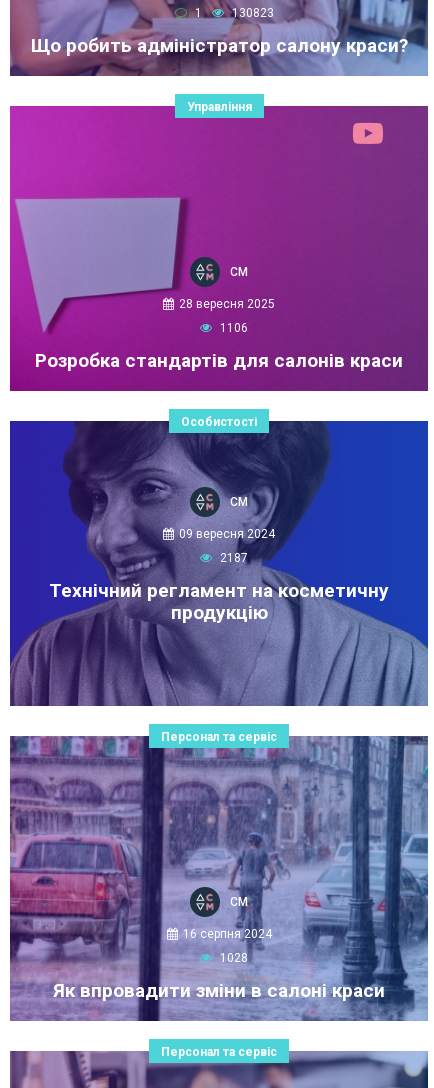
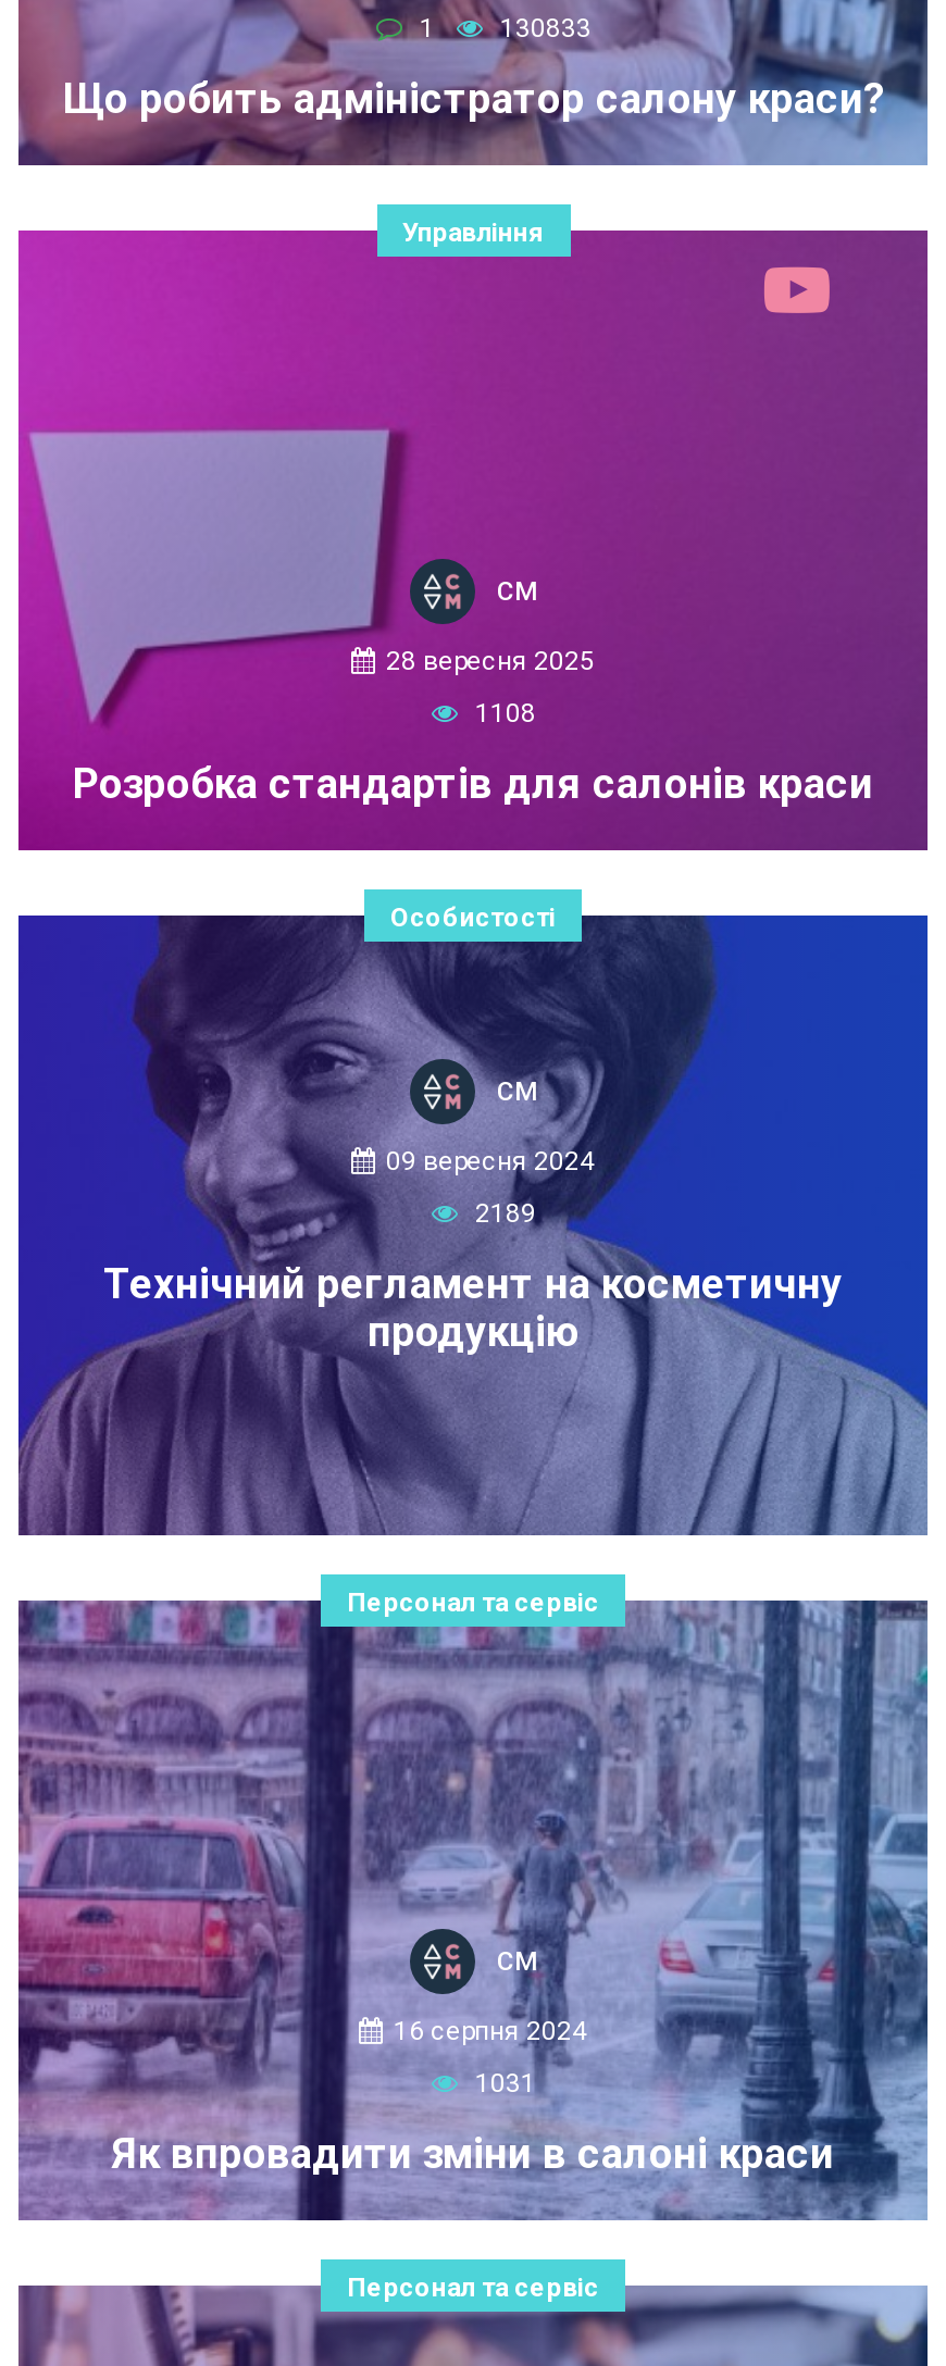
[231,6,273,20] 130823 -> [500,12,592,43] 130833
[220,321,248,335] 1106 -> [475,697,536,728] 1108
[220,551,248,565] 2187 -> [475,1199,536,1229] 2189
[220,951,248,965] 1028 -> [475,2067,536,2098] 1031

